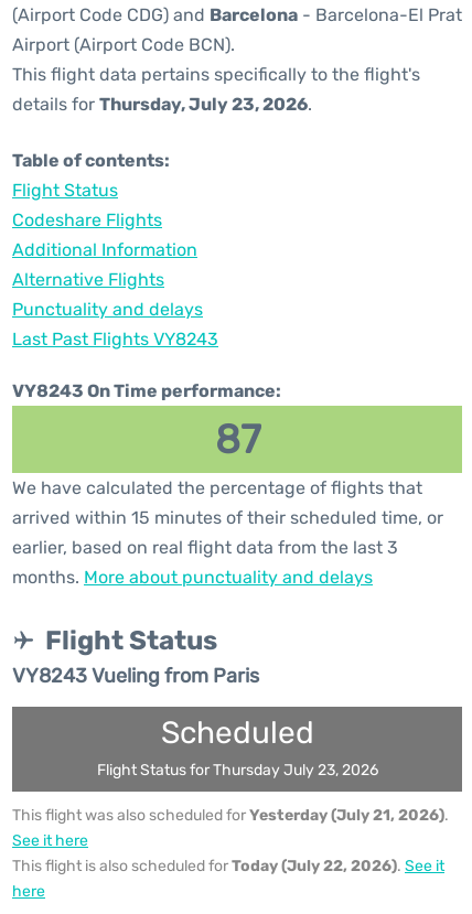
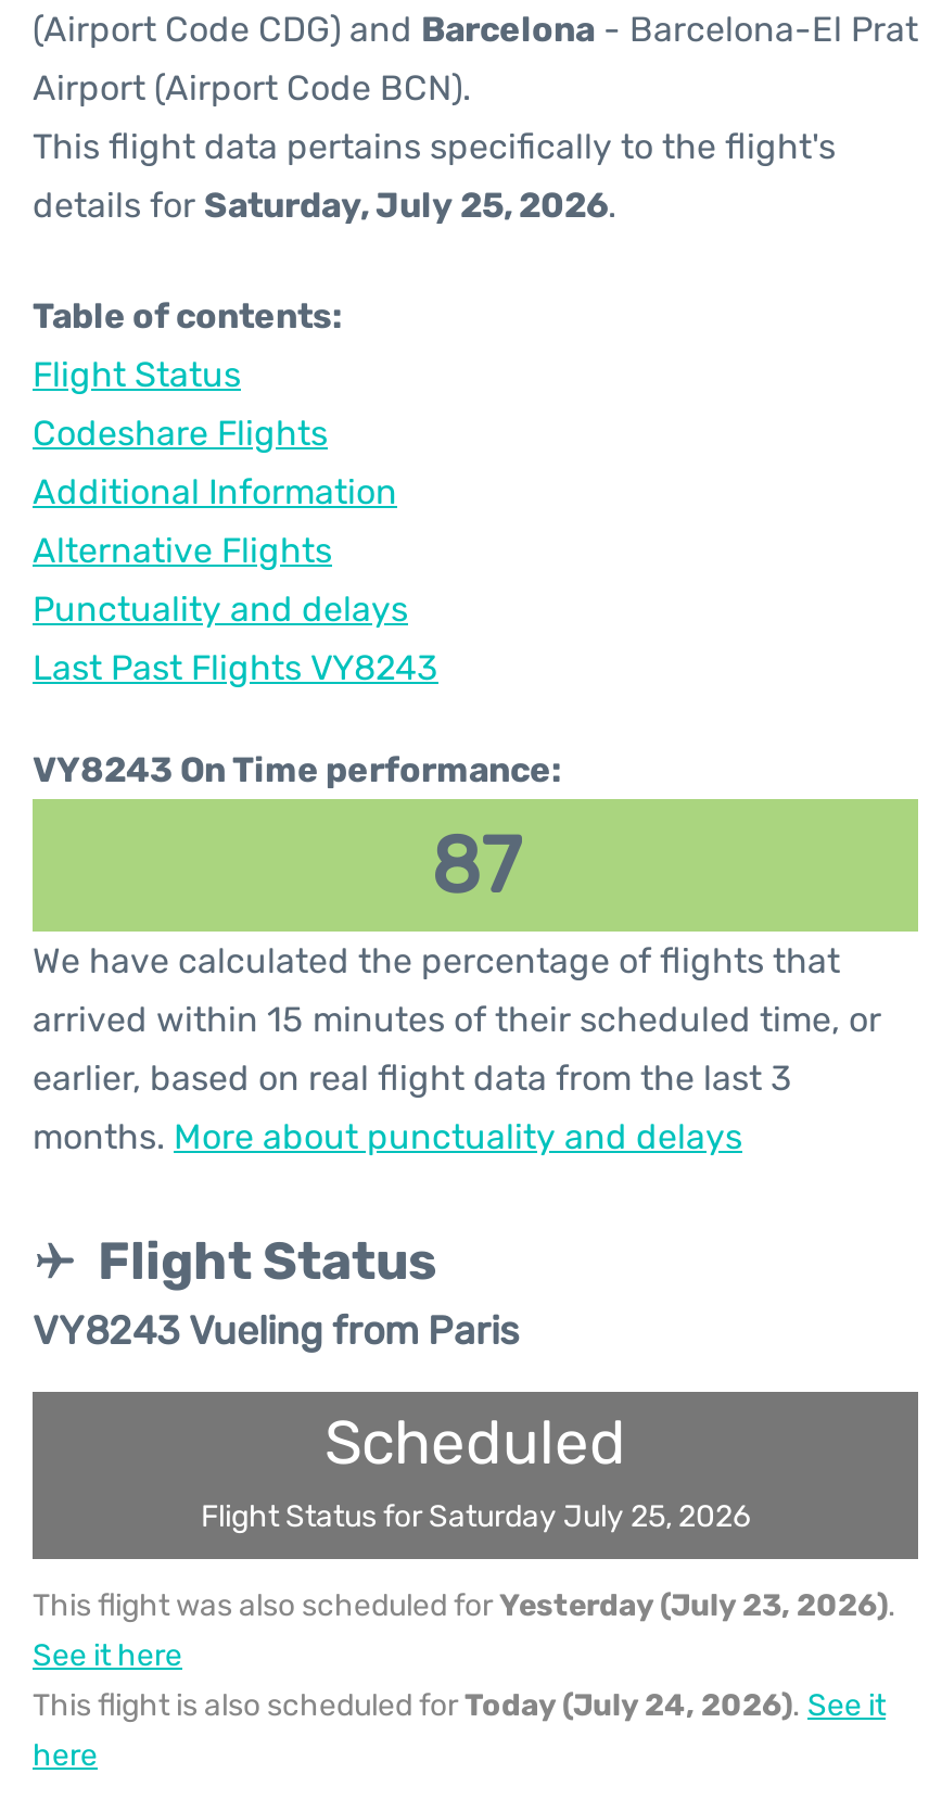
[12,94,312,115] details for Thursday, July 23, 2026. -> [33,185,616,226] details for Saturday, July 25, 2026.
[96,761,378,779] Flight Status for Thursday July 23, 2026 -> [201,1498,750,1535] Flight Status for Saturday July 25, 2026
[12,806,449,825] This flight was also scheduled for Yesterday (July 21, 2026). -> [33,1587,896,1624] This flight was also scheduled for Yesterday (July 23, 2026).
[12,857,444,875] This flight is also scheduled for Today (July 22, 2026). See it -> [33,1687,886,1724] This flight is also scheduled for Today (July 24, 2026). See it

